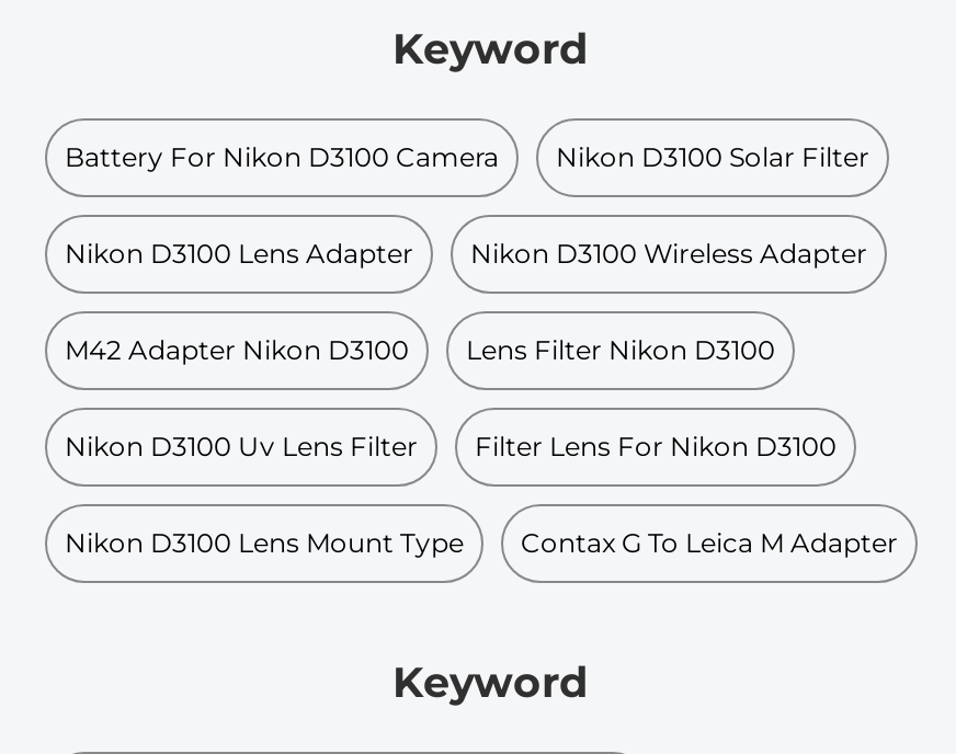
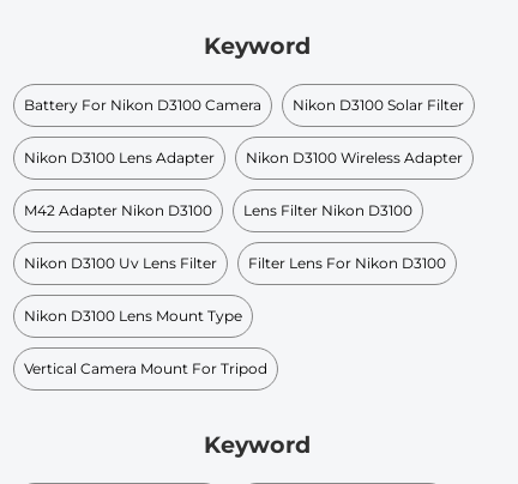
[521,526,898,559] Contax G To Leica M Adapter -> [24,360,267,378] Vertical Camera Mount For Tripod

